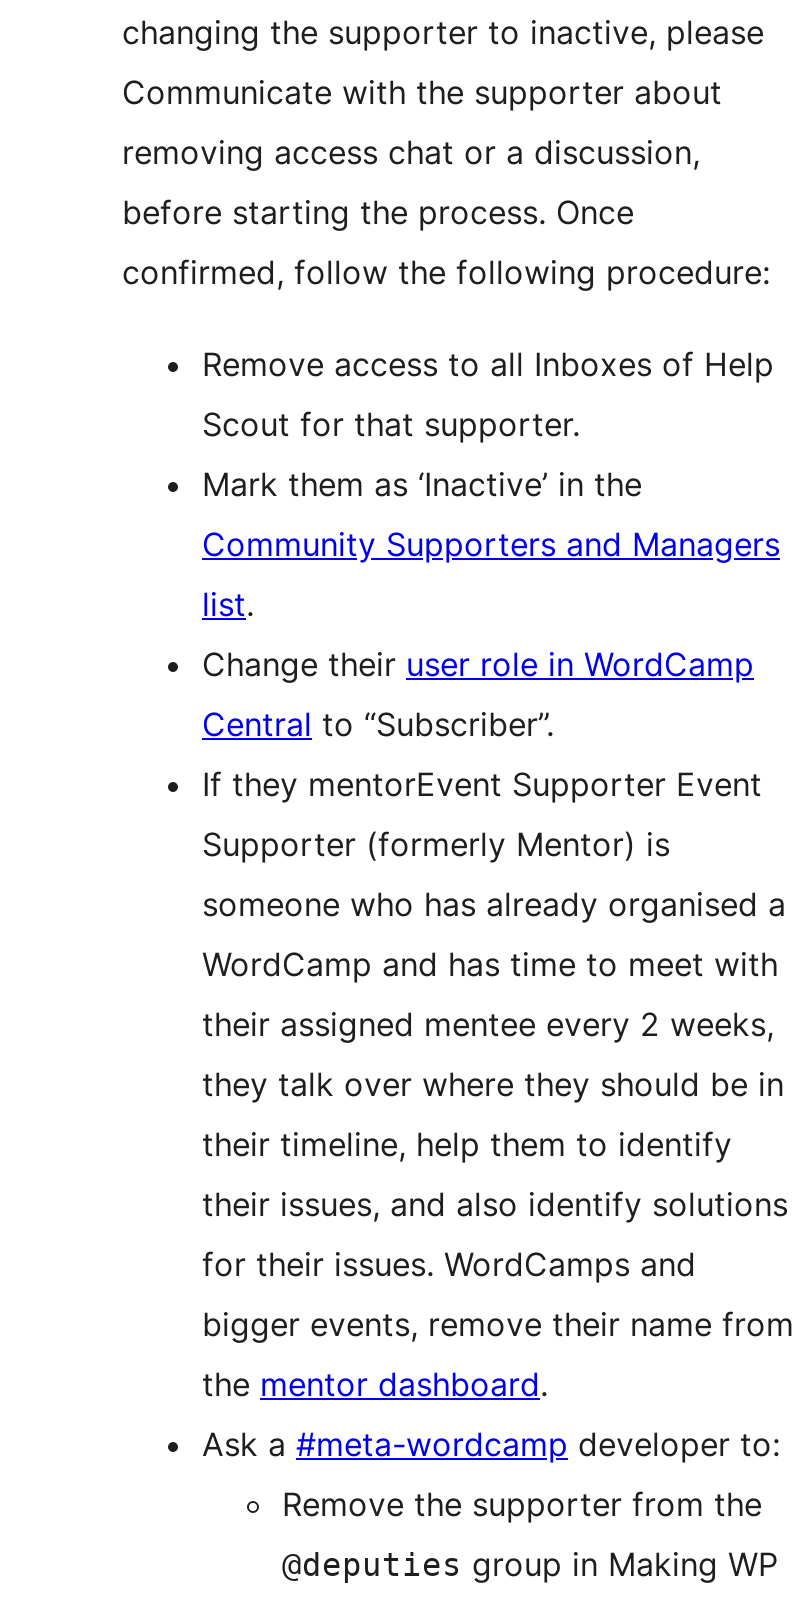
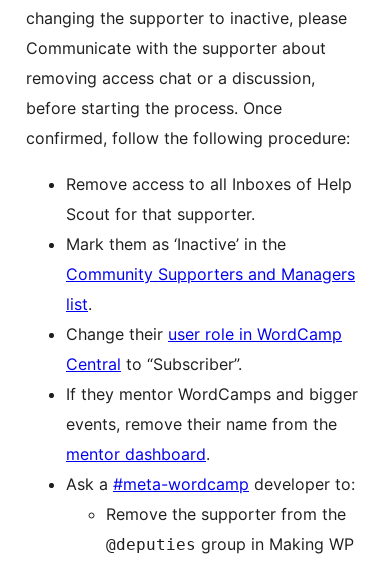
[202,764,794,1404] If they mentorEvent Supporter Event | Supporter (formerly Mentor) is | someone who has already organised a | WordCamp and has time to meet with | their assigned mentee every 2 weeks, | they talk over where they should be in | their timeline, help them to identify | their issues, and also identify solutions | for their issues. WordCamps and | bigger events, remove their name from | the mentor dashboard. -> [66,384,358,464] If they mentor WordCamps and bigger | events, remove their name from the | mentor dashboard.

